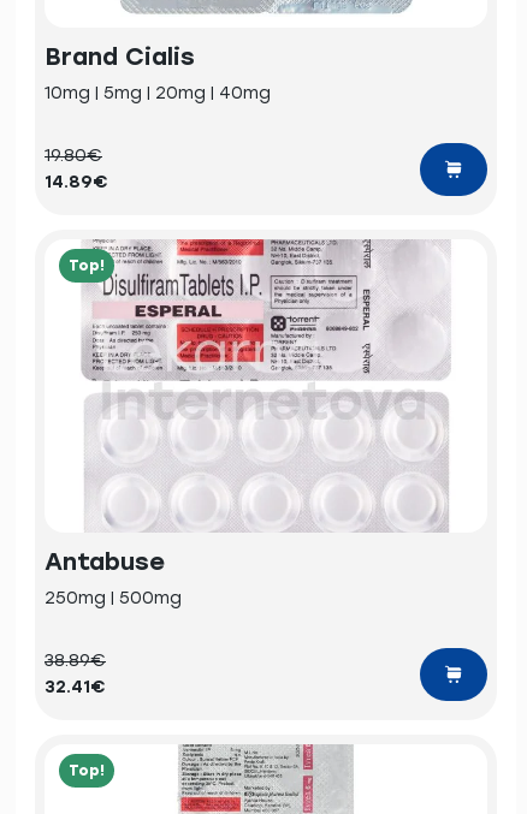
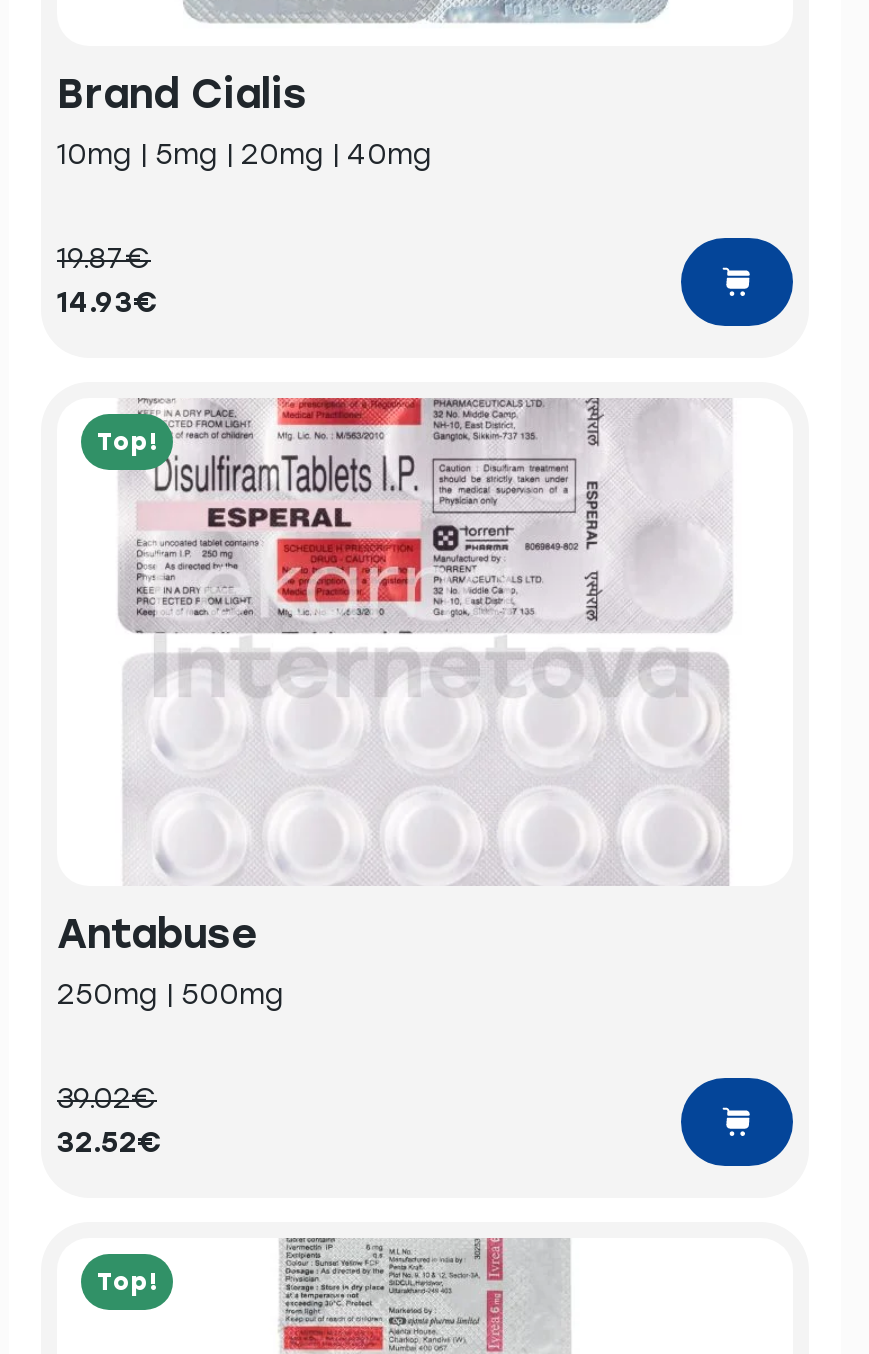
[45,146,102,166] 19.80€ -> [57,242,151,276] 19.87€
[45,172,108,193] 14.89€ -> [57,286,159,320] 14.93€
[45,651,106,671] 38.89€ -> [57,1082,157,1116] 39.02€
[45,677,106,698] 32.41€ -> [57,1126,163,1160] 32.52€

